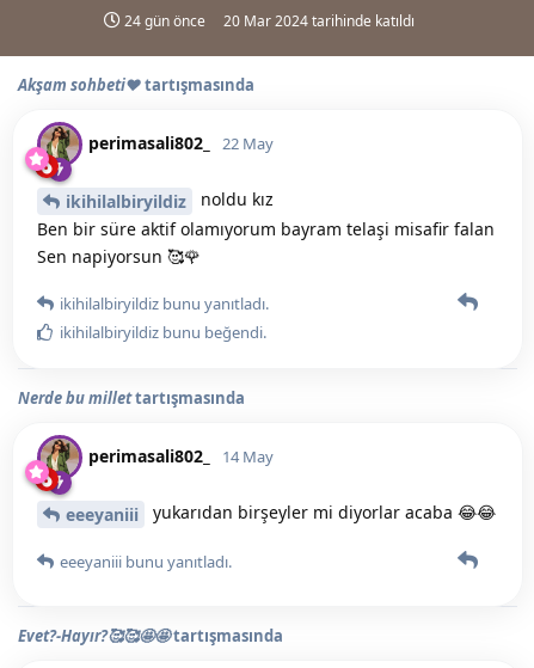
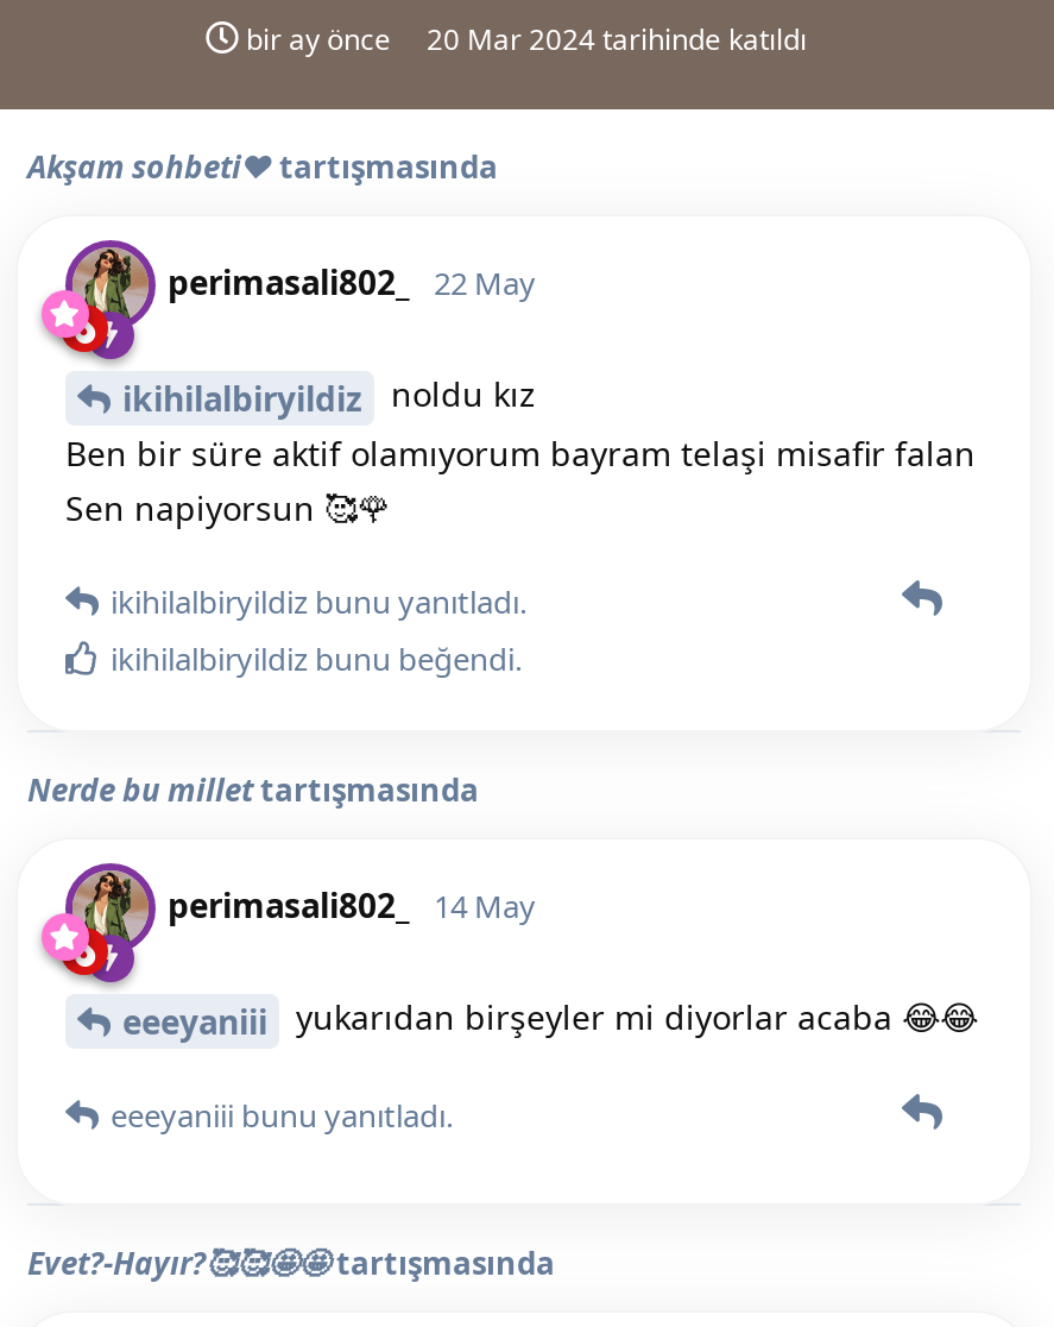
[124,11,205,31] 24 gün önce -> [246,19,391,59] bir ay önce

